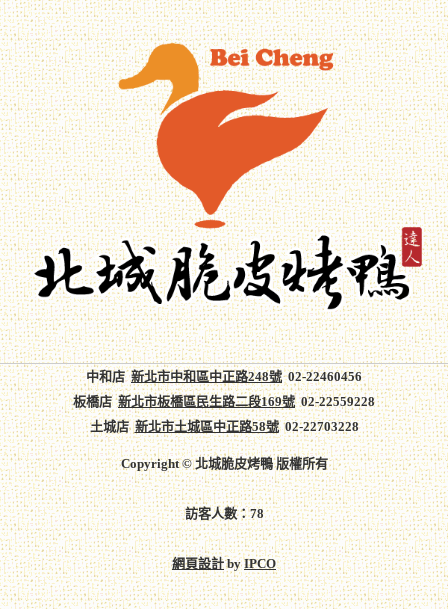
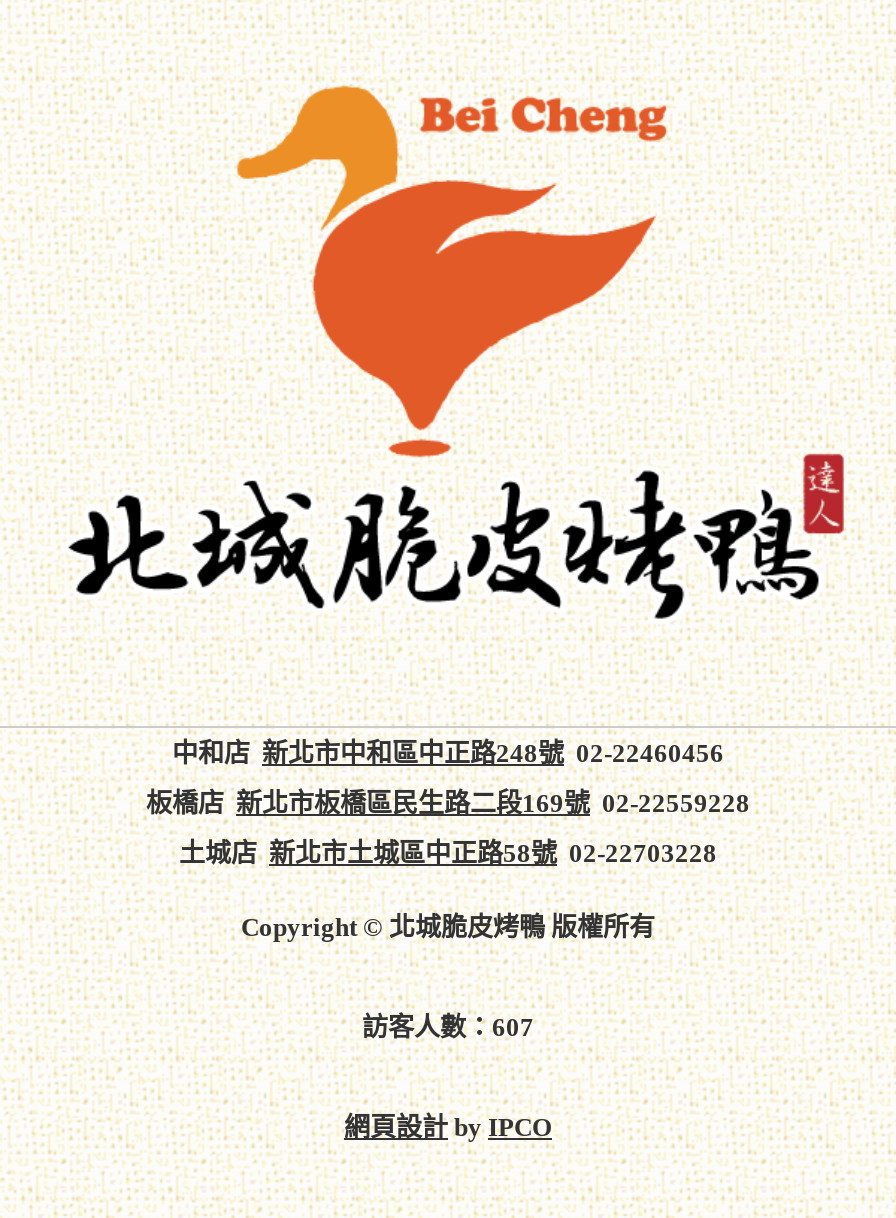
[184,505,263,520] 訪客人數：78 -> [362,1011,534,1041] 訪客人數：607

